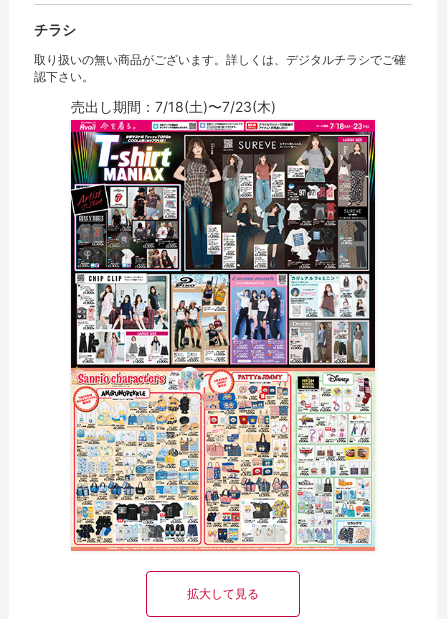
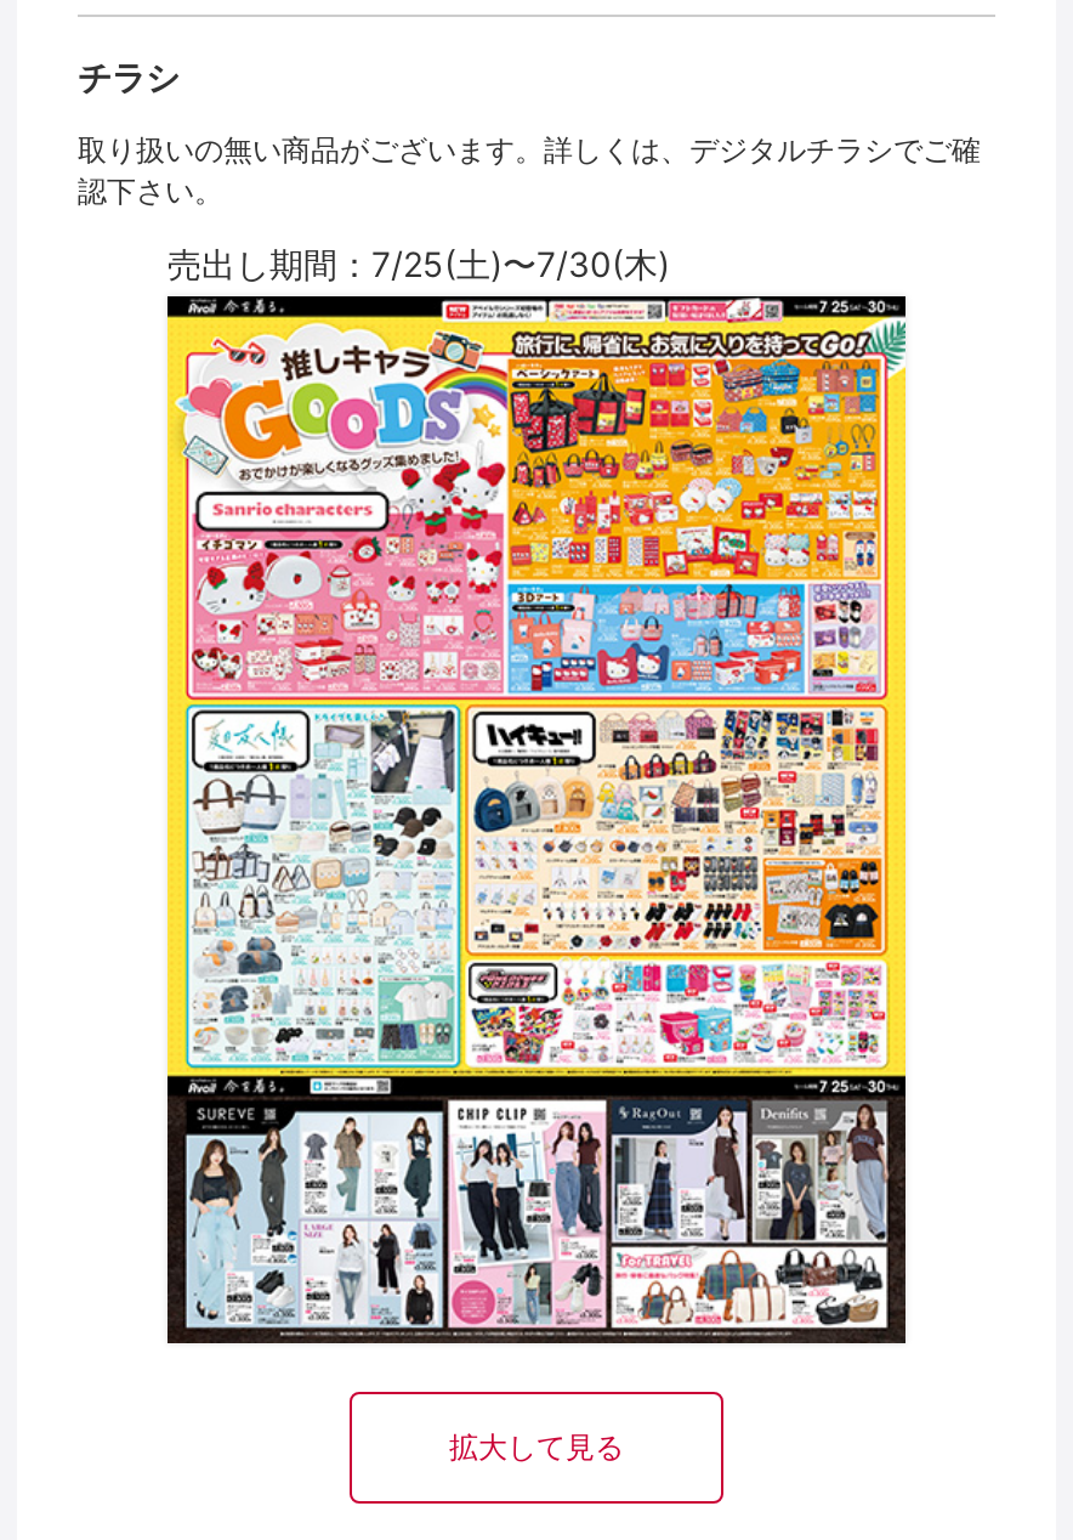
[71,98,276,115] 売出し期間：7/18(土)〜7/23(木) -> [168,242,670,284] 売出し期間：7/25(土)〜7/30(木)
[70,119,376,552] [image] -> [165,294,908,1346] [image]

